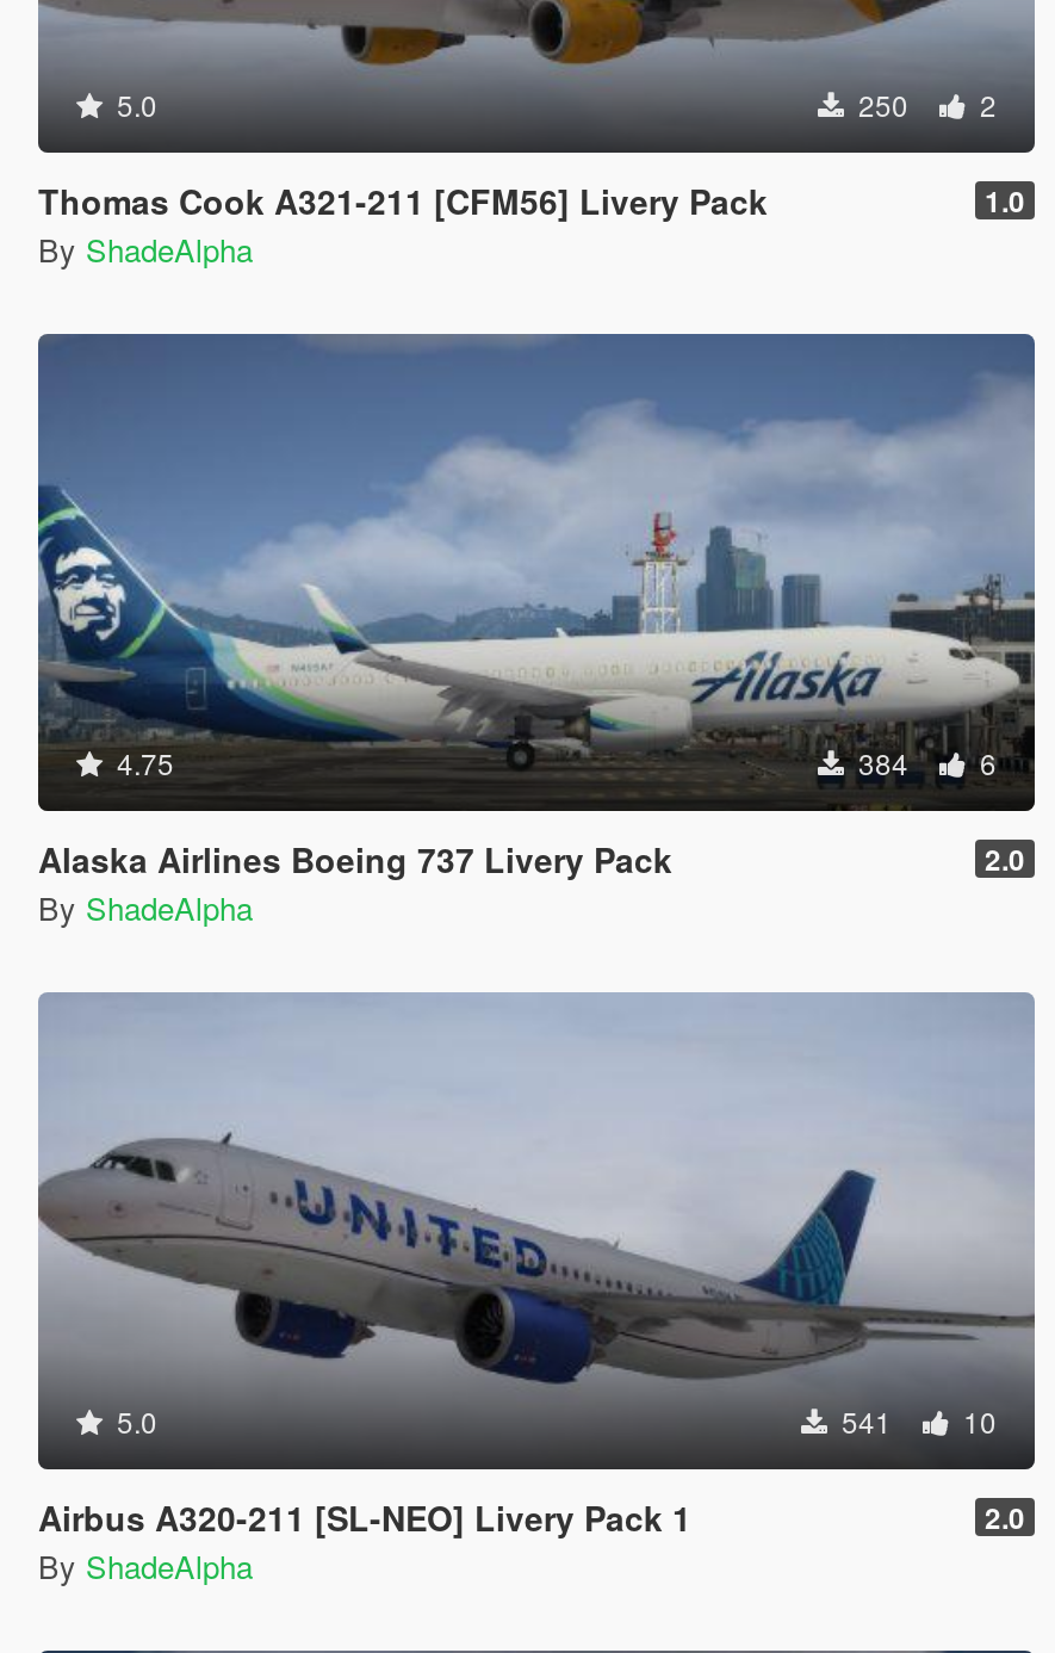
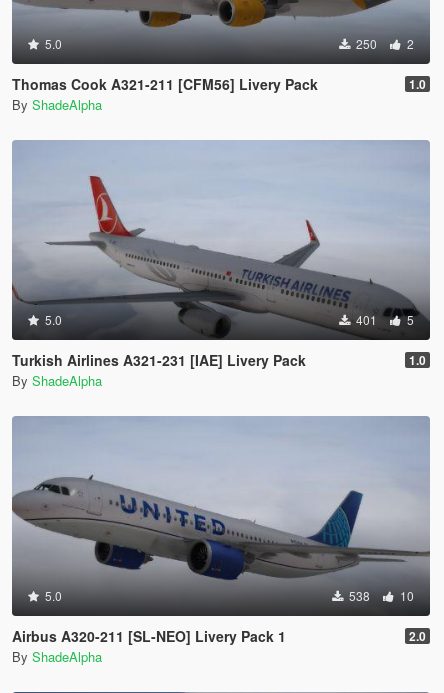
[38,334,1037,811] [image] | 4.75 -> [12,141,431,339] [image] | 5.0
[851,742,916,783] 384 -> [353,311,380,328] 401
[973,742,997,783] 6 -> [404,311,414,328] 5
[38,835,672,883] Alaska Airlines Boeing 737 Livery Pack -> [12,350,306,370] Turkish Airlines A321-231 [IAE] Livery Pack
[985,838,1025,881] 2.0 -> [409,351,426,369] 1.0
[834,1401,997,1441] 541 10 -> [346,587,414,604] 538 10

